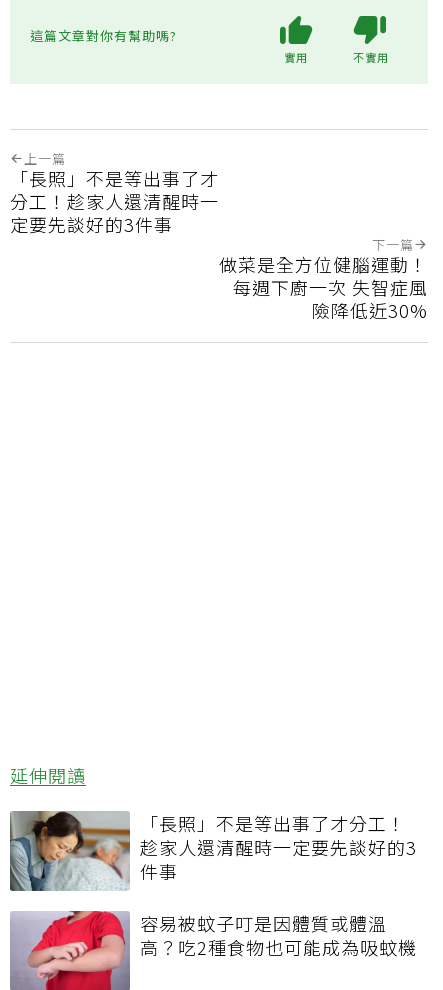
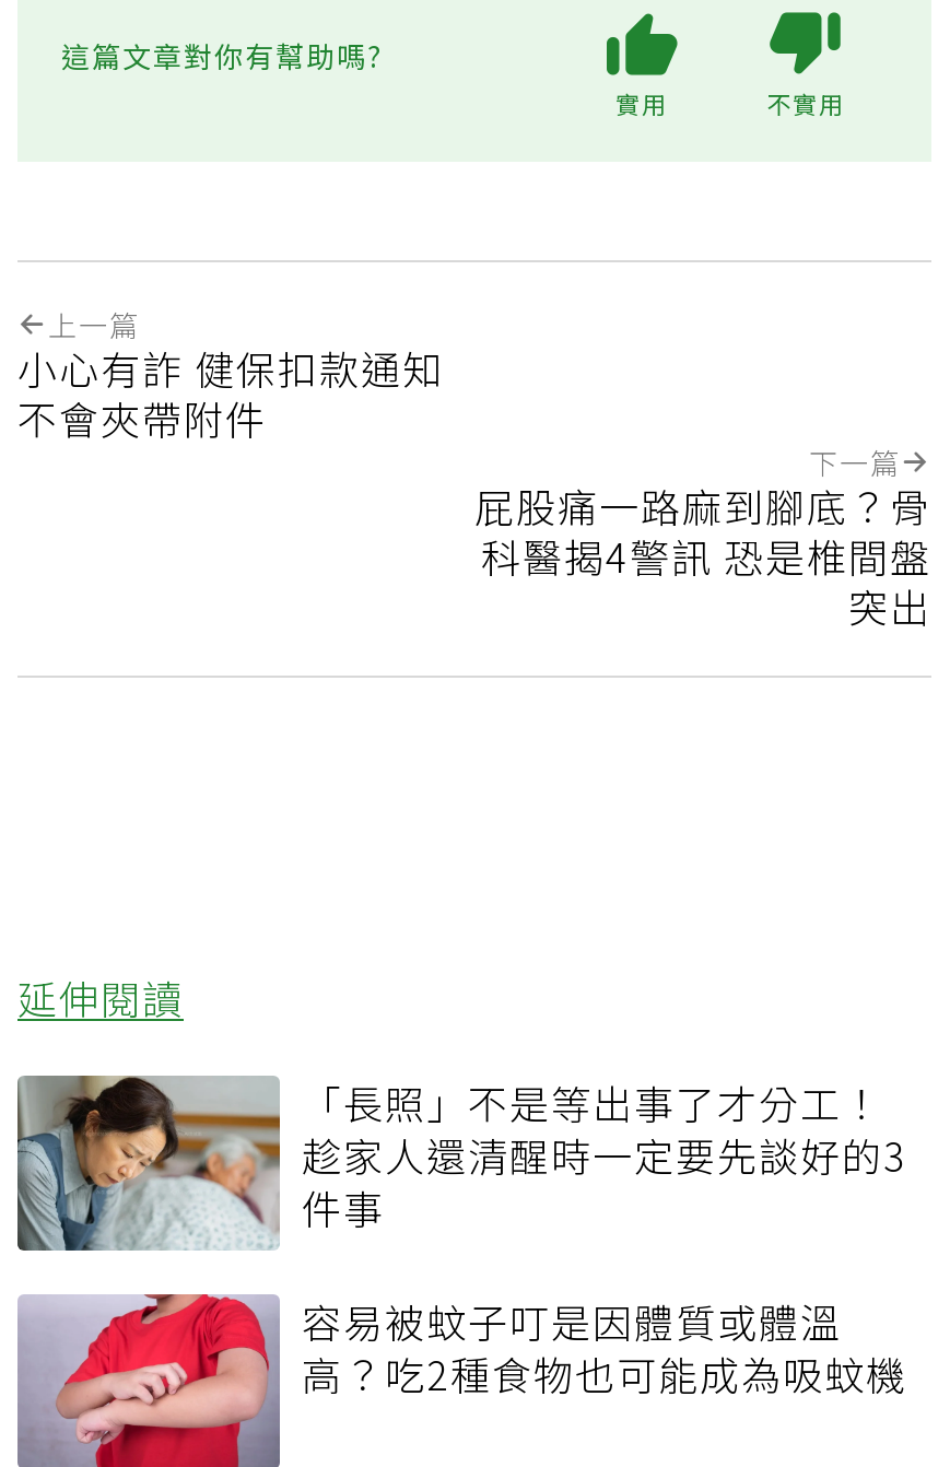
[10,165,219,237] 「長照」不是等出事了才 | 分工！趁家人還清醒時一 | 定要先談好的3件事 -> [17,338,444,445] 小心有詐 健保扣款通知 | 不會夾帶附件
[219,251,428,323] 做菜是全方位健腦運動！ | 每週下廚一次 失智症風 | 險降低近30% -> [474,476,931,633] 屁股痛一路麻到腳底？骨 | 科醫揭4警訊 恐是椎間盤 | 突出

